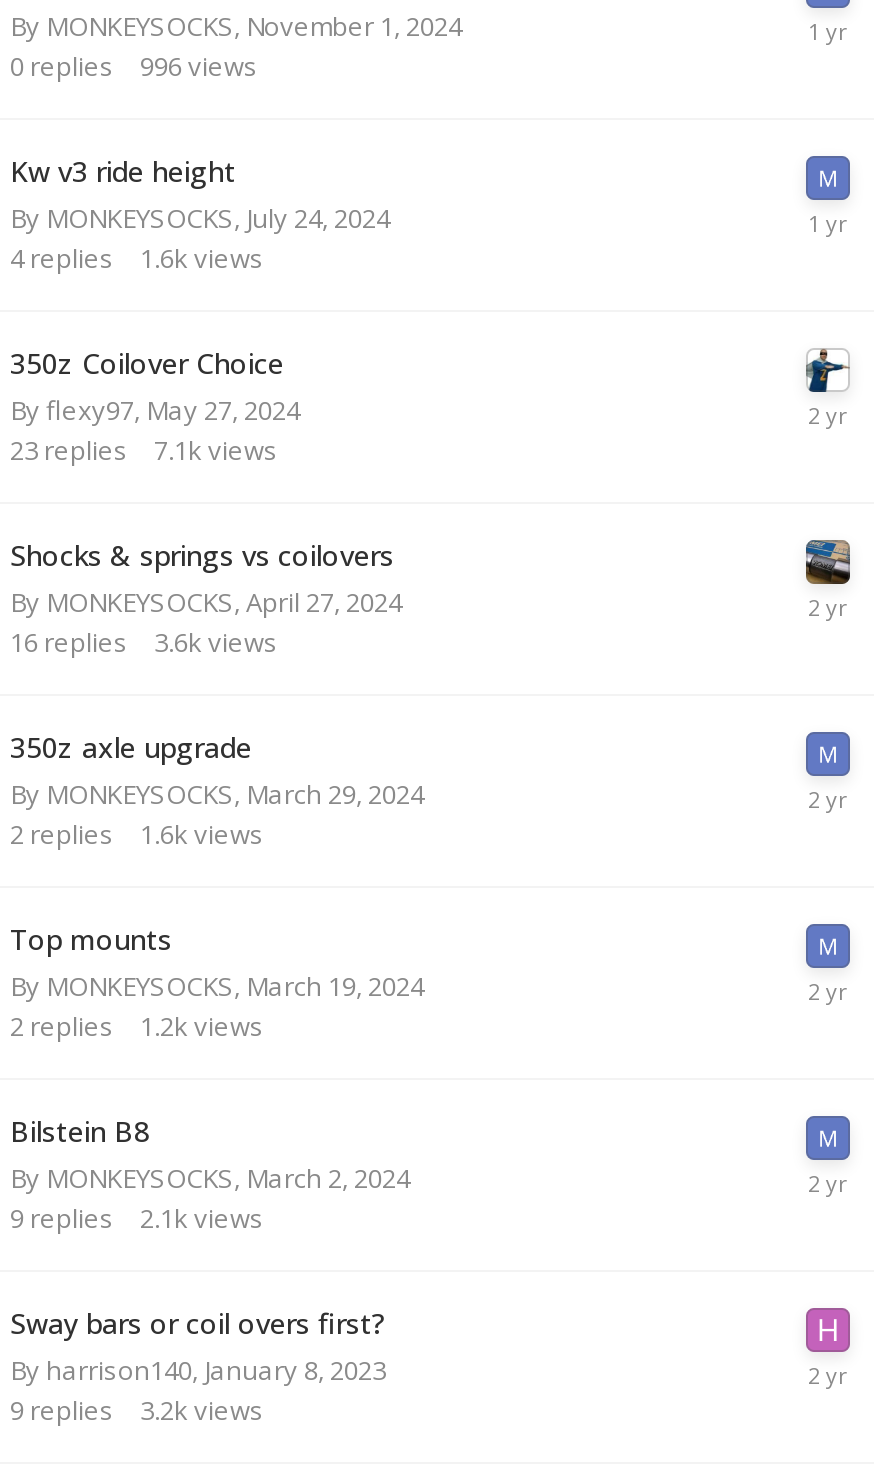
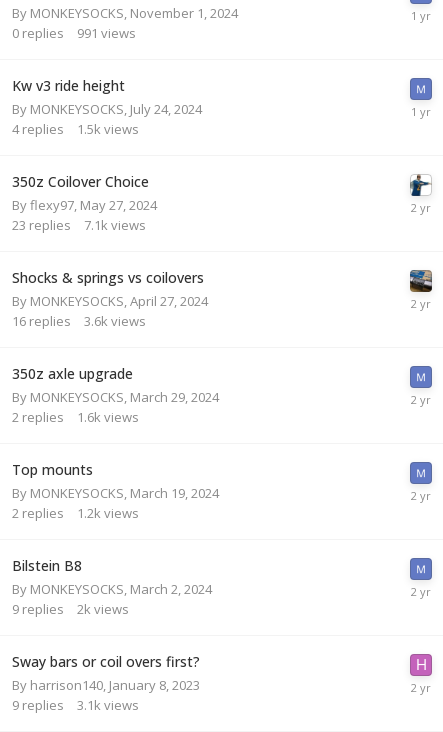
[10,47,258,83] 0 replies 996 views -> [12,23,136,41] 0 replies 991 views
[10,239,264,275] 4 replies 1.6k views -> [12,119,139,137] 4 replies 1.5k views
[10,1199,264,1235] 9 replies 2.1k views -> [12,599,129,617] 9 replies 2k views
[10,1391,264,1427] 9 replies 3.2k views -> [12,695,139,713] 9 replies 3.1k views

